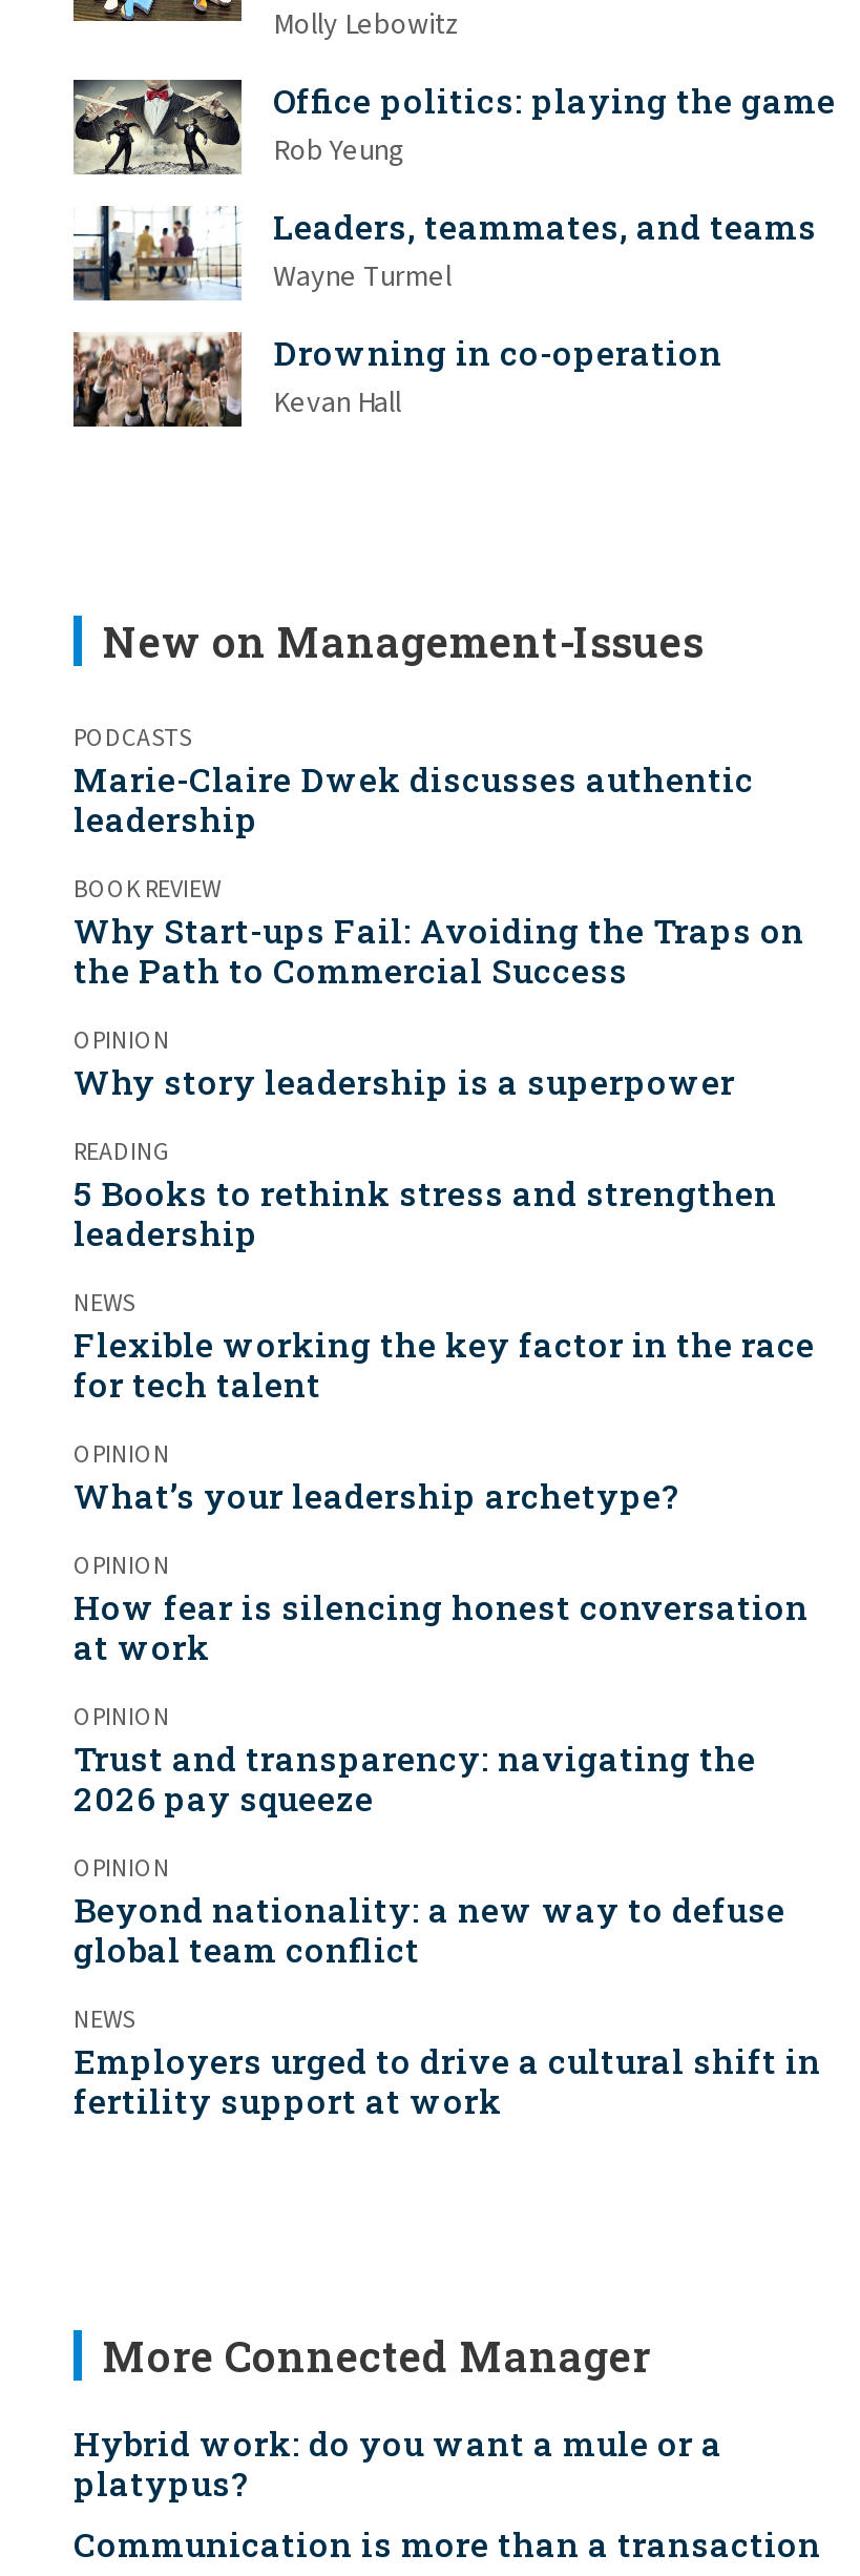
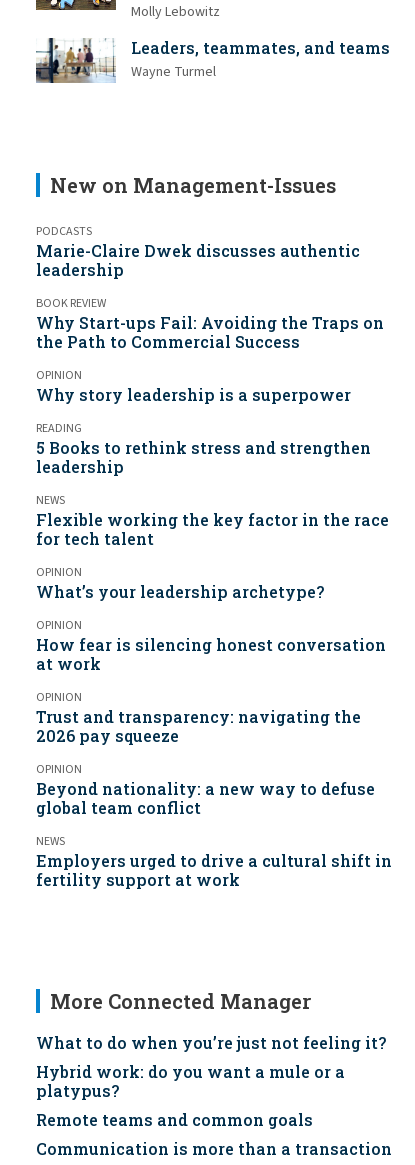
[71,78,836,176] [image] | Office politics: playing the game | Rob Yeung -> none
[71,330,722,429] [image] | Drowning in co-operation | Kevan Hall -> none
moved [74,615,821,2384] -> [36,172,392,1014]: New on Management-Issues | PODCASTS | Marie-Claire Dwek discusses authentic | ... | fertility support at work | More Connected Manager
none -> [36,1032,386,1053] What to do when you’re just not feeling it?
moved [74,2422,722,2506] -> [36,1061,345,1101]: Hybrid work: do you want a mule or a | platypus?
none -> [36,1109,313,1130] Remote teams and common goals

